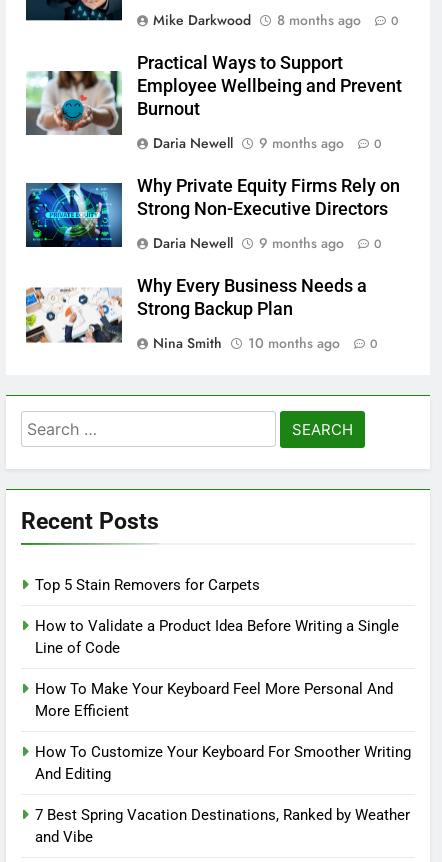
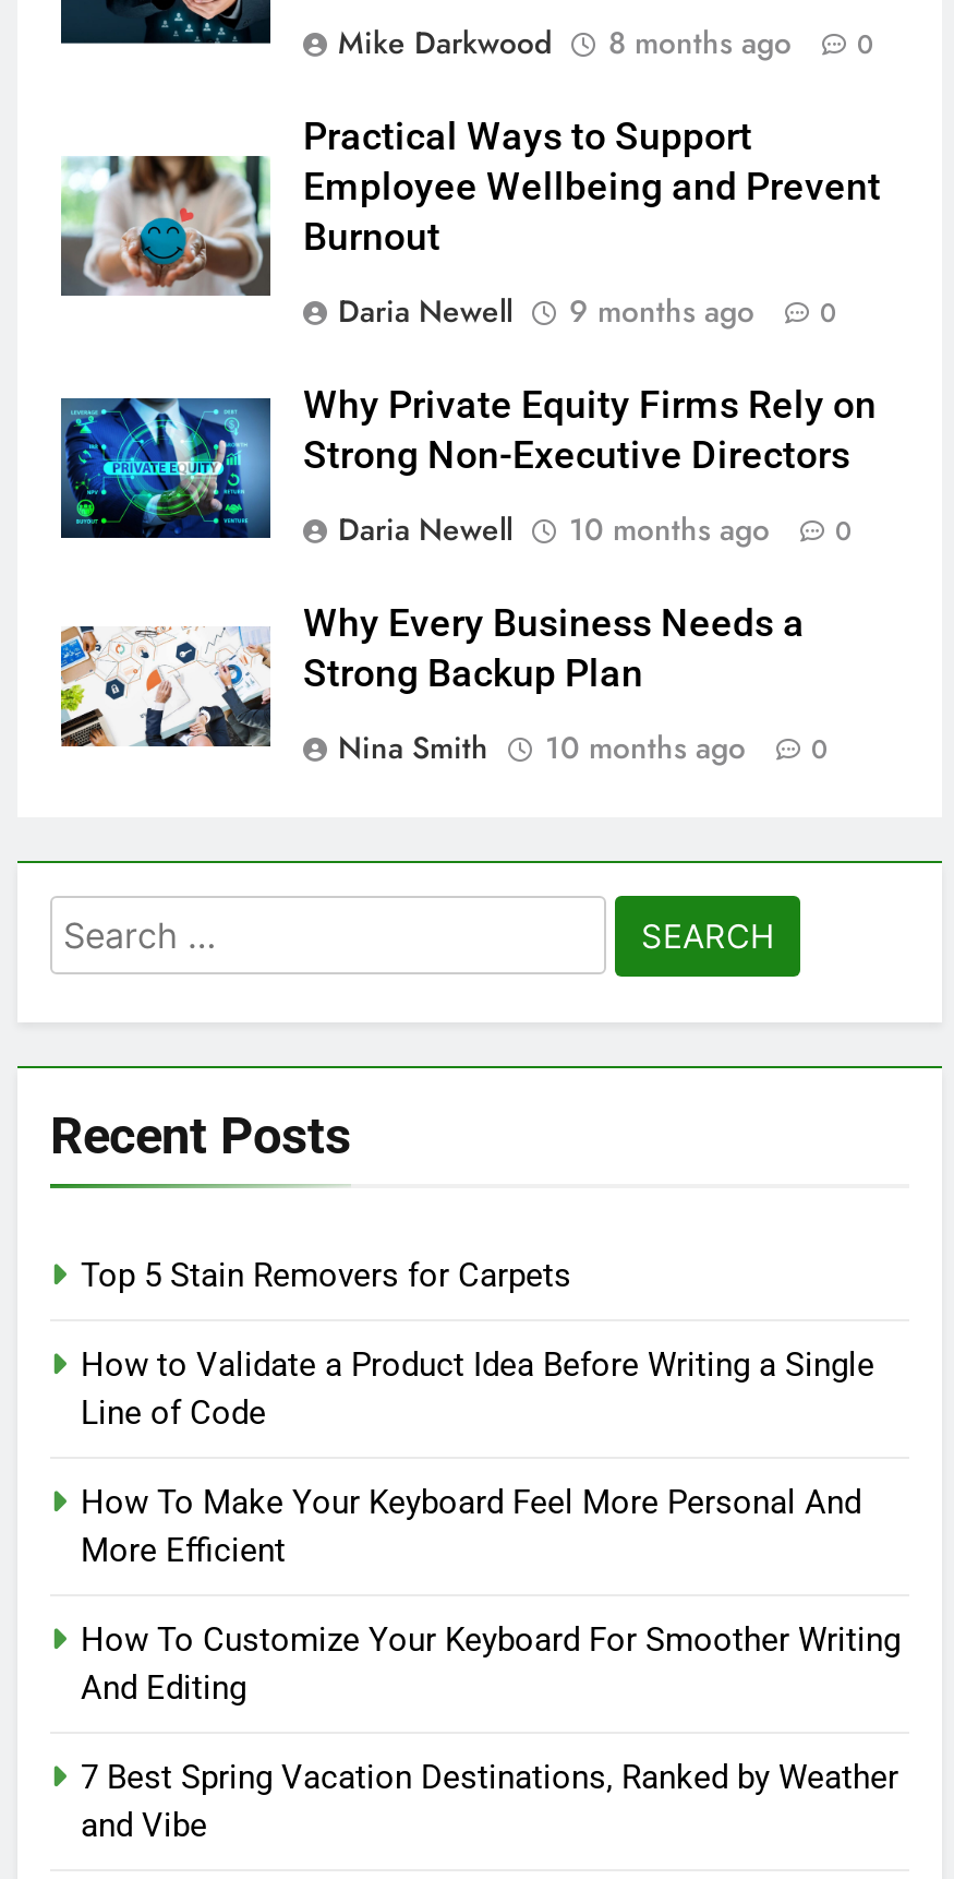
[153,233,382,253] Daria Newell 9 months ago 0 -> [338,508,853,552] Daria Newell 10 months ago 0

